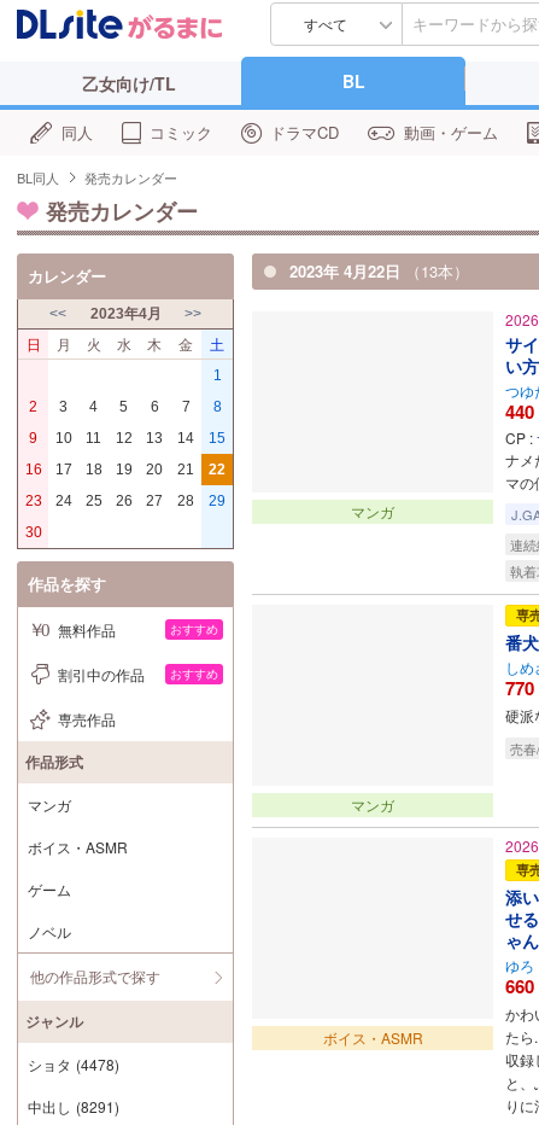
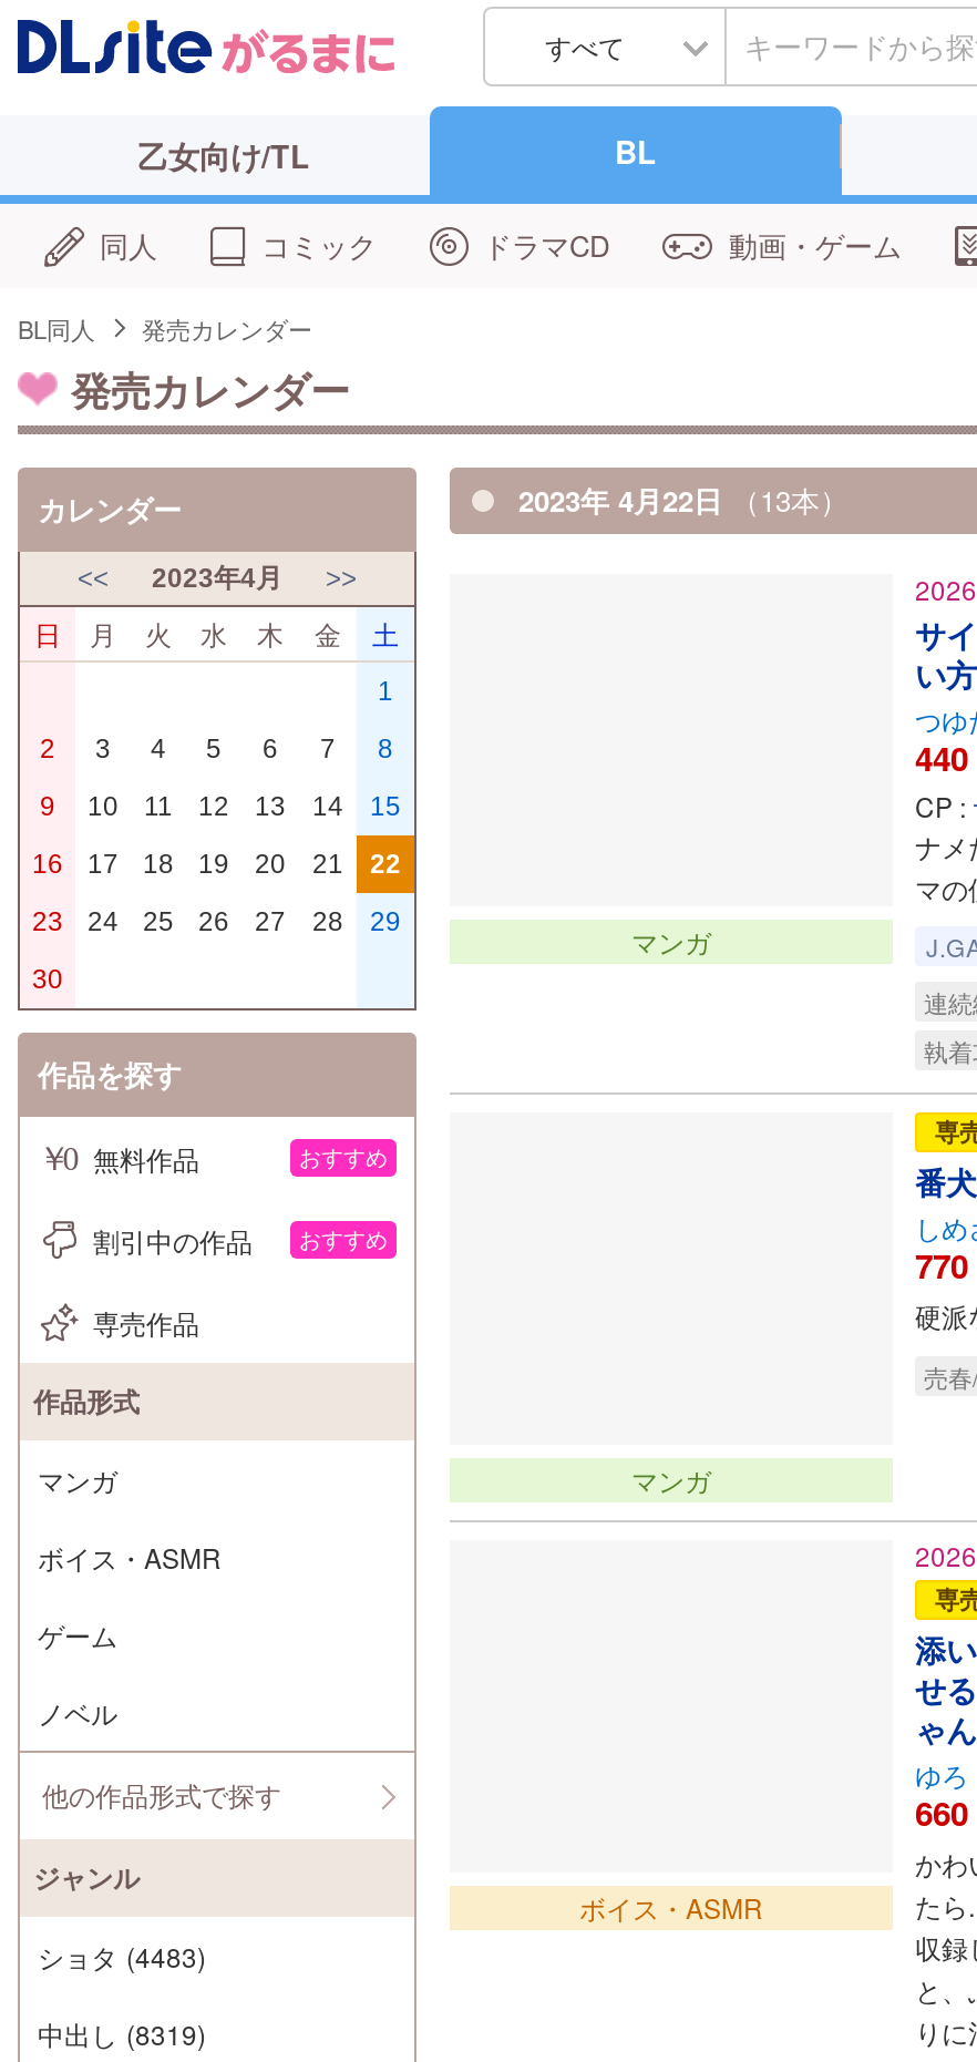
[28,1054,119,1074] ショタ (4478) -> [38,1937,206,1974] ショタ (4483)
[28,1096,119,1117] 中出し (8291) -> [38,2014,206,2052] 中出し (8319)

